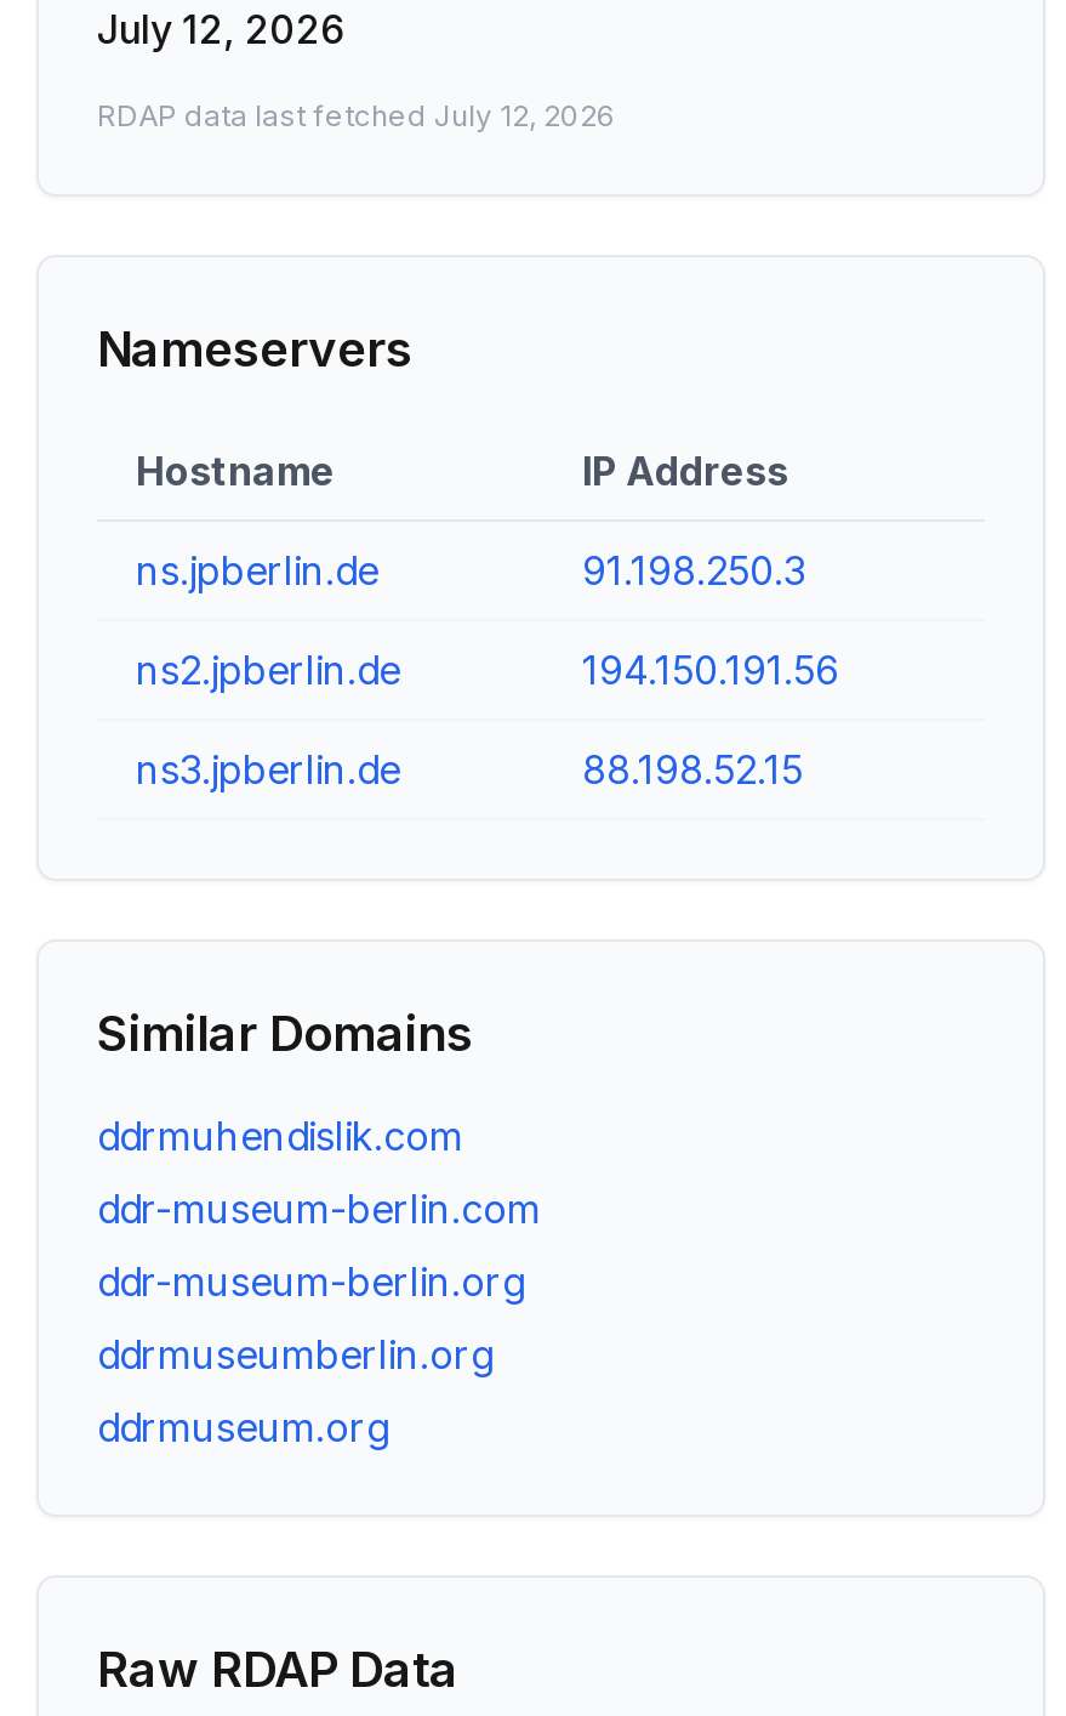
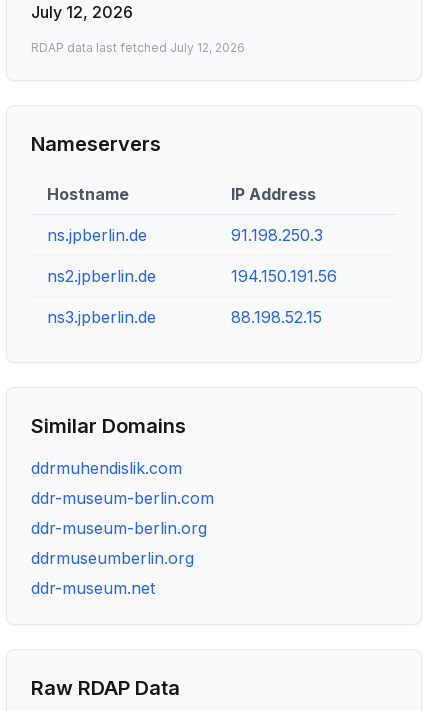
[97,1403,388,1451] ddrmuseum.org -> [31,578,155,598] ddr-museum.net

